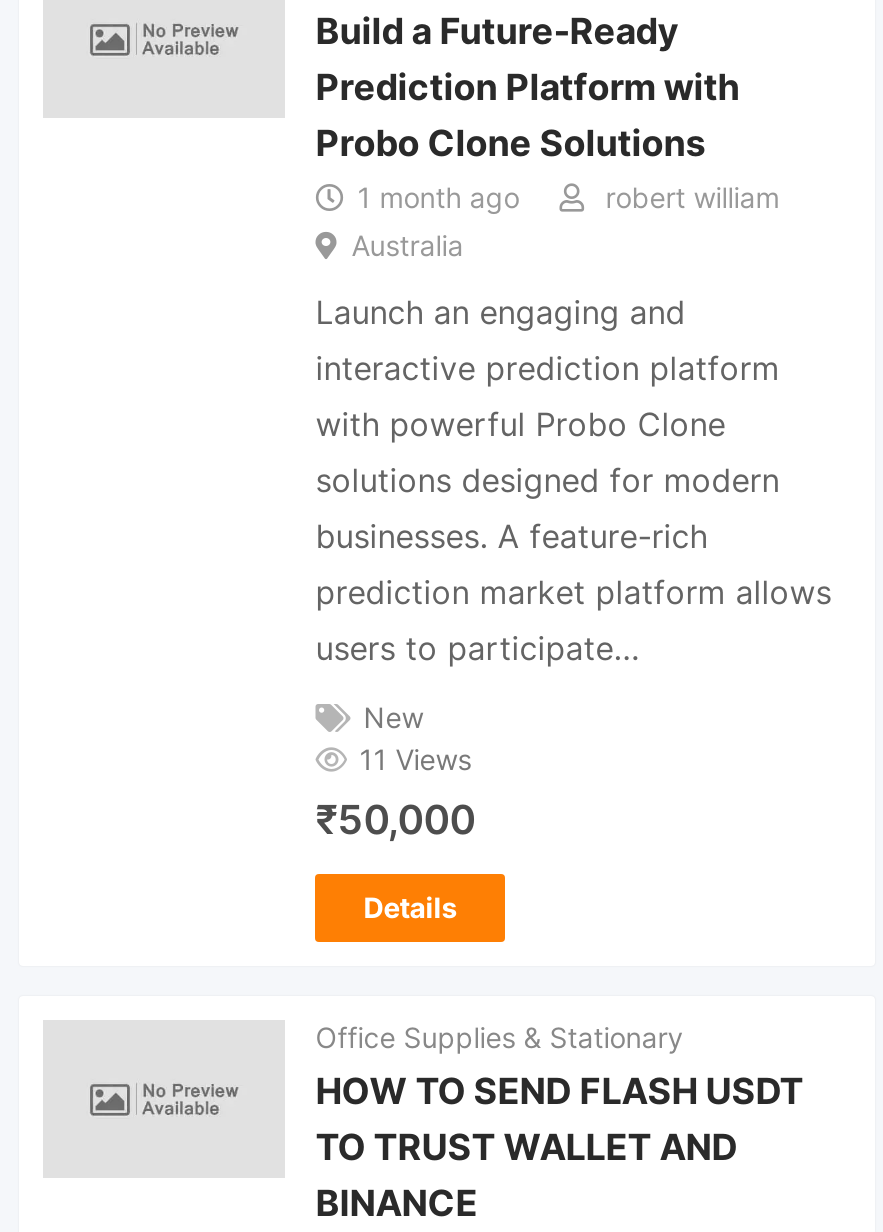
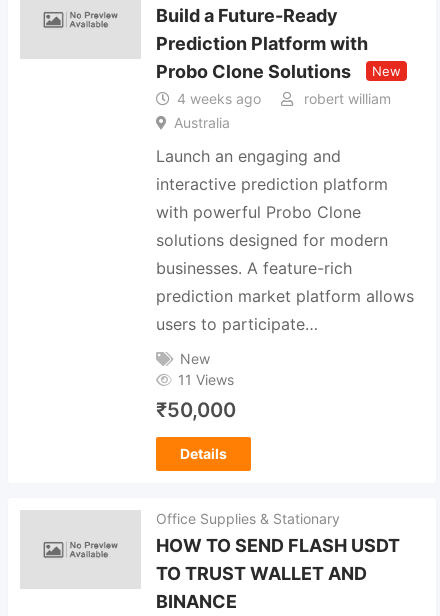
[357,179,519,213] 1 month ago -> [177,63,401,106] New | 4 weeks ago

